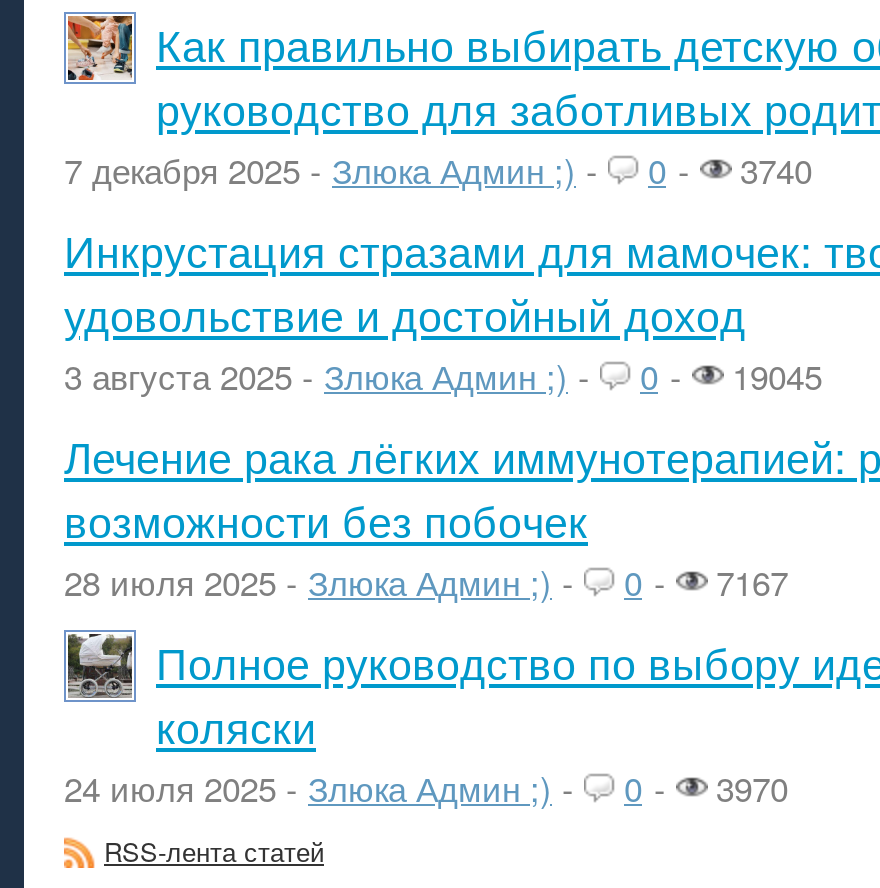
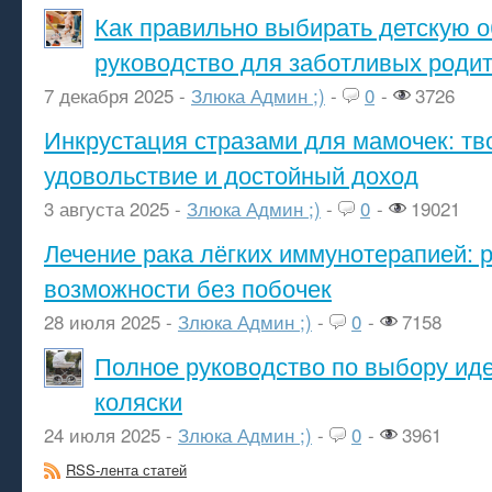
[64,144,812,194] 7 декабря 2025 - Злюка Админ ;) - 0 - 3740 -> [44,81,455,109] 7 декабря 2025 - Злюка Админ ;) - 0 - 3726
[64,350,822,400] 3 августа 2025 - Злюка Админ ;) - 0 - 19045 -> [44,194,460,222] 3 августа 2025 - Злюка Админ ;) - 0 - 19021
[64,556,788,606] 28 июля 2025 - Злюка Админ ;) - 0 - 7167 -> [44,307,441,335] 28 июля 2025 - Злюка Админ ;) - 0 - 7158
[64,762,788,812] 24 июля 2025 - Злюка Админ ;) - 0 - 3970 -> [44,421,441,448] 24 июля 2025 - Злюка Админ ;) - 0 - 3961

